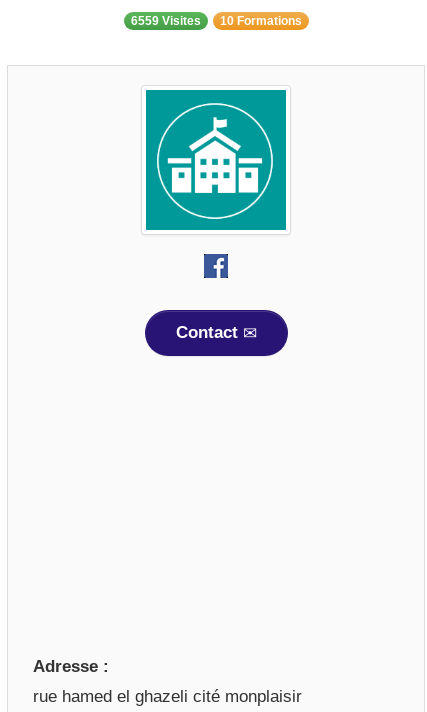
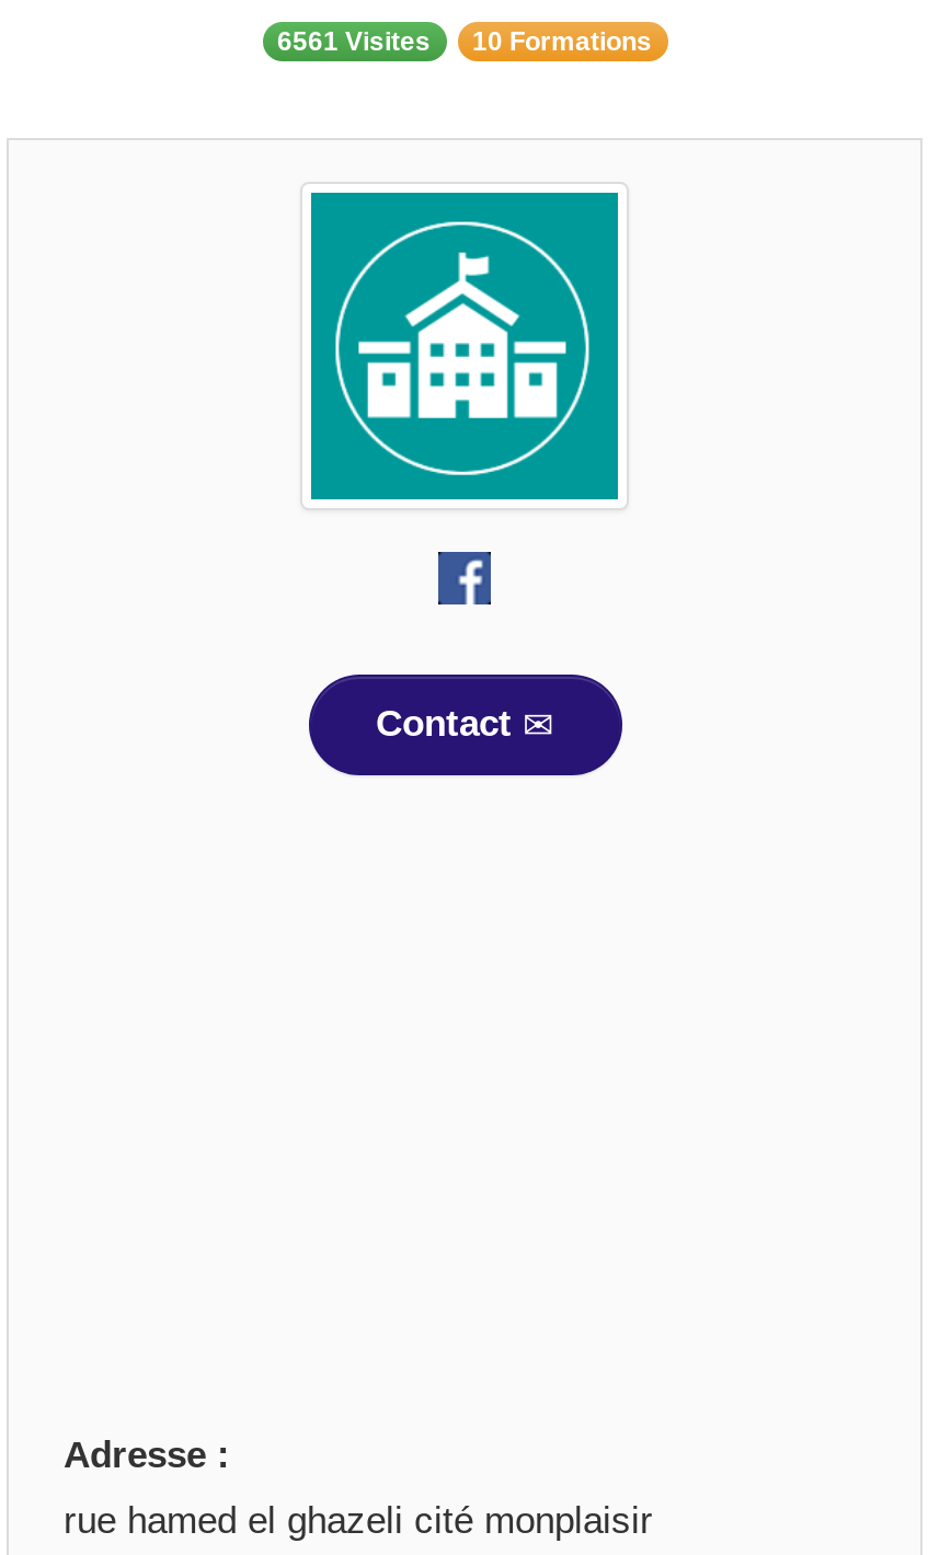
[130,14,301,28] 6559 Visites 10 Formations -> [277,26,652,57] 6561 Visites 10 Formations

